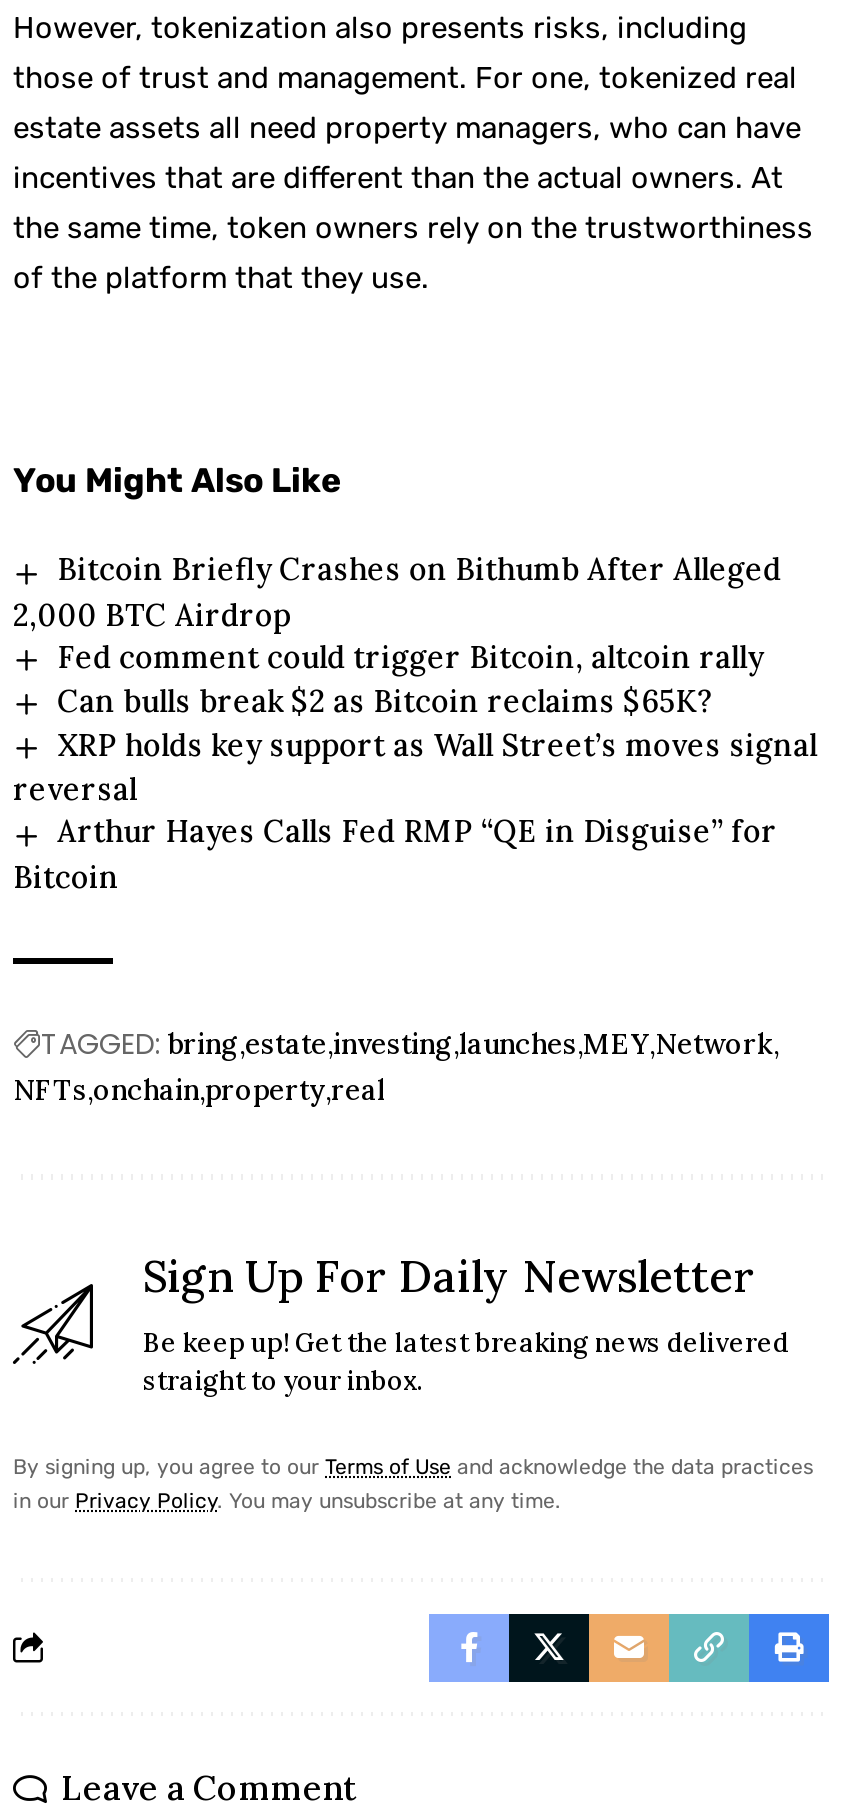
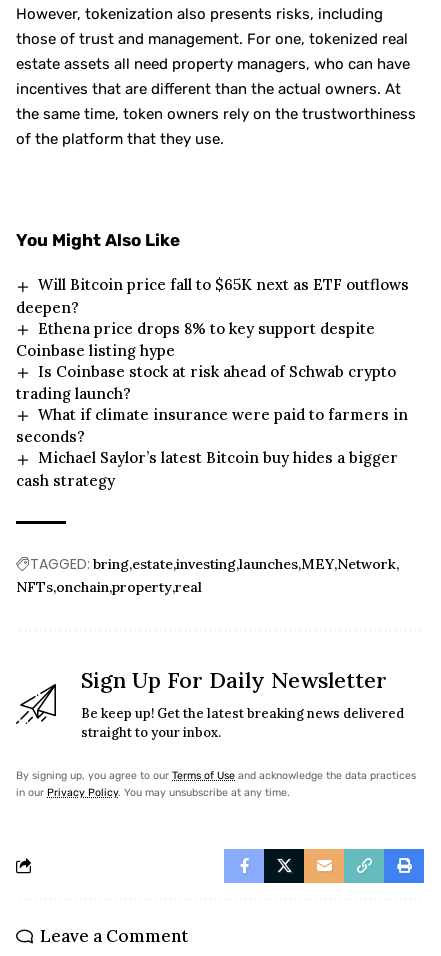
[13,551,817,895] Bitcoin Briefly Crashes on Bithumb After Alleged | 2,000 BTC Airdrop | Fed comment could trigger Bitcoin, altcoin rally | Can bulls break $2 as Bitcoin reclaims $65K? | XRP holds key support as Wall Street’s moves signal | reversal | Arthur Hayes Calls Fed RMP “QE in Disguise” for | Bitcoin -> [16,275,409,490] Will Bitcoin price fall to $65K next as ETF outflows | deepen? | Ethena price drops 8% to key support despite | Coinbase listing hype | Is Coinbase stock at risk ahead of Schwab crypto | trading launch? | What if climate insurance were paid to farmers in | seconds? | Michael Saylor’s latest Bitcoin buy hides a bigger | cash strategy

